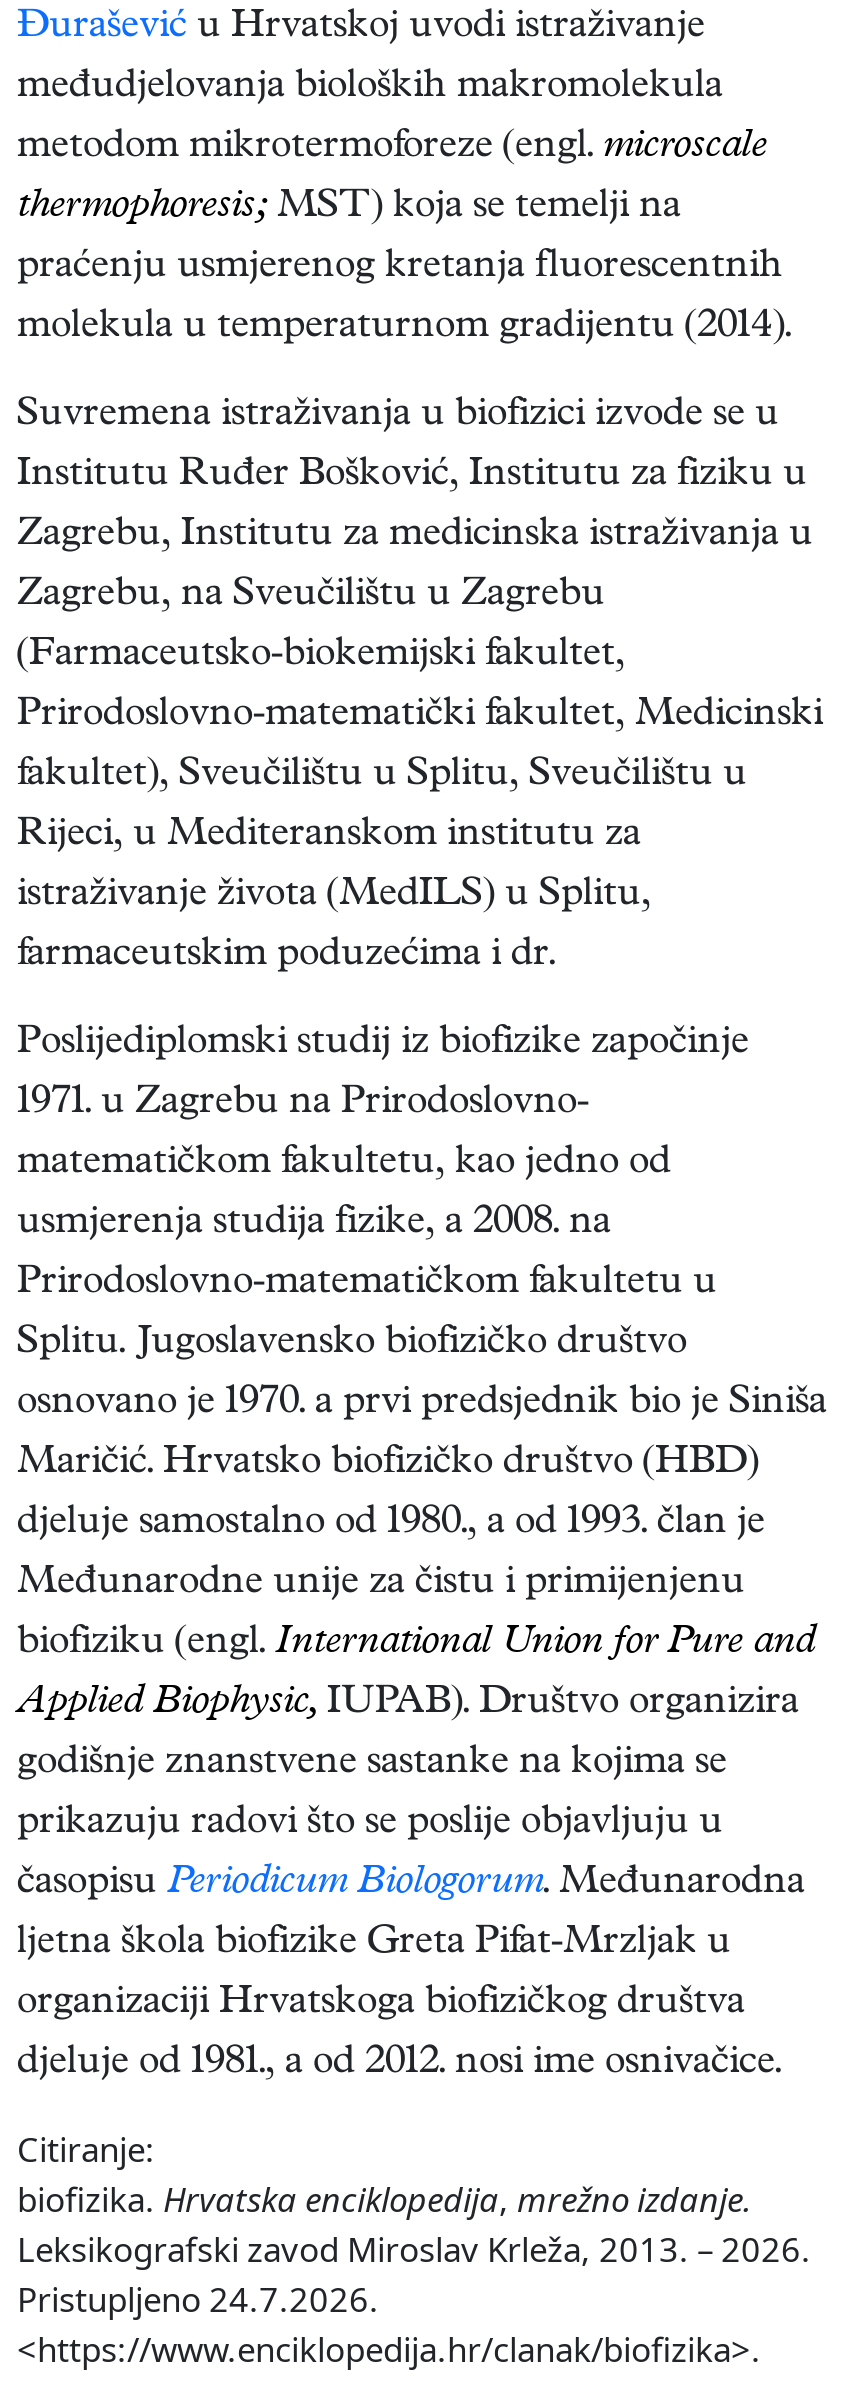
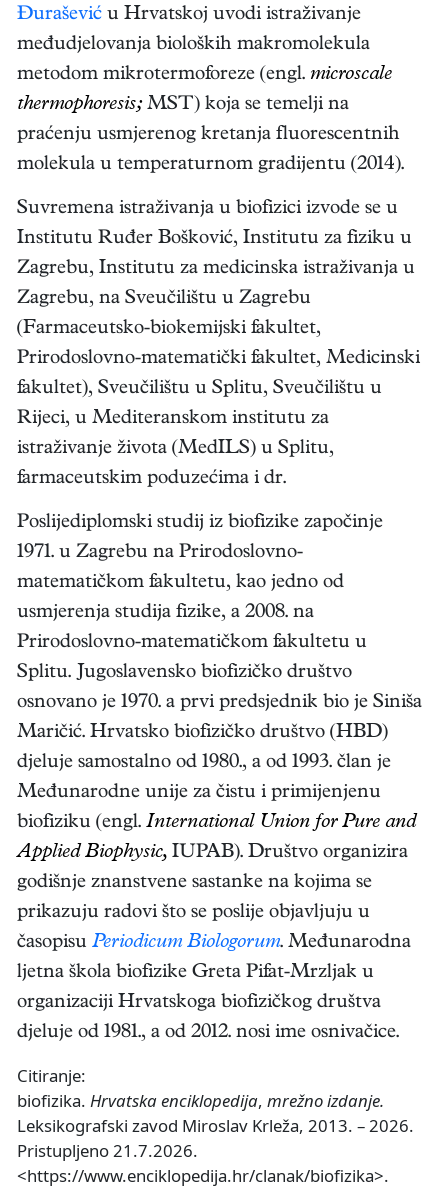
[17,2276,379,2322] Pristupljeno 24.7.2026. -> [17,1139,198,1162] Pristupljeno 21.7.2026.

